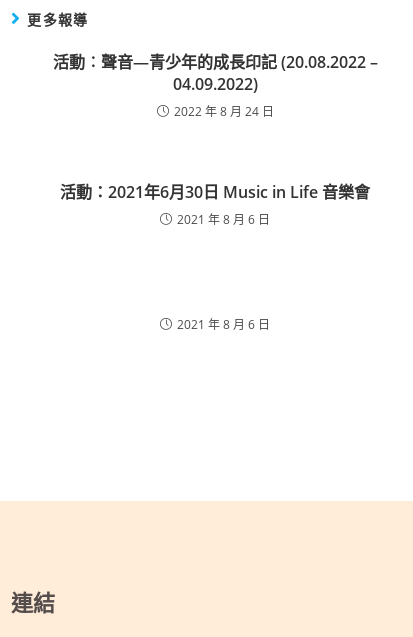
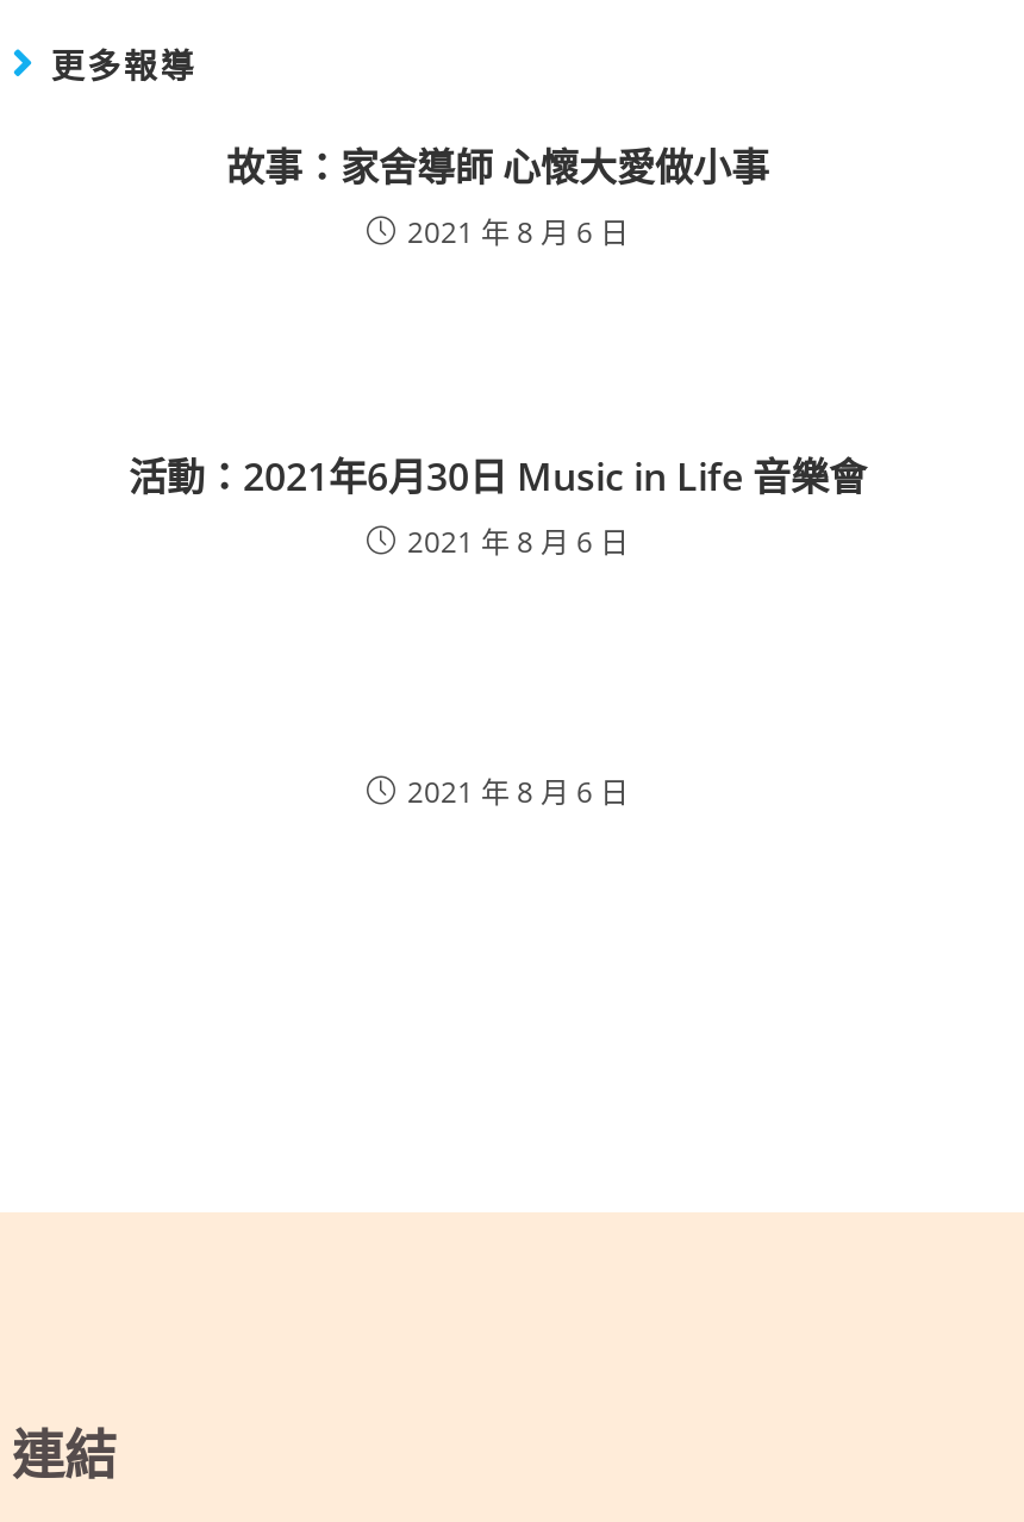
[52,51,377,120] 活動︰聲音—青少年的成長印記 (20.08.2022 – | 04.09.2022) | 2022 年 8 月 24 日 -> [226,141,769,253] 故事：家舍導師 心懷大愛做小事 | 2021 年 8 月 6 日

